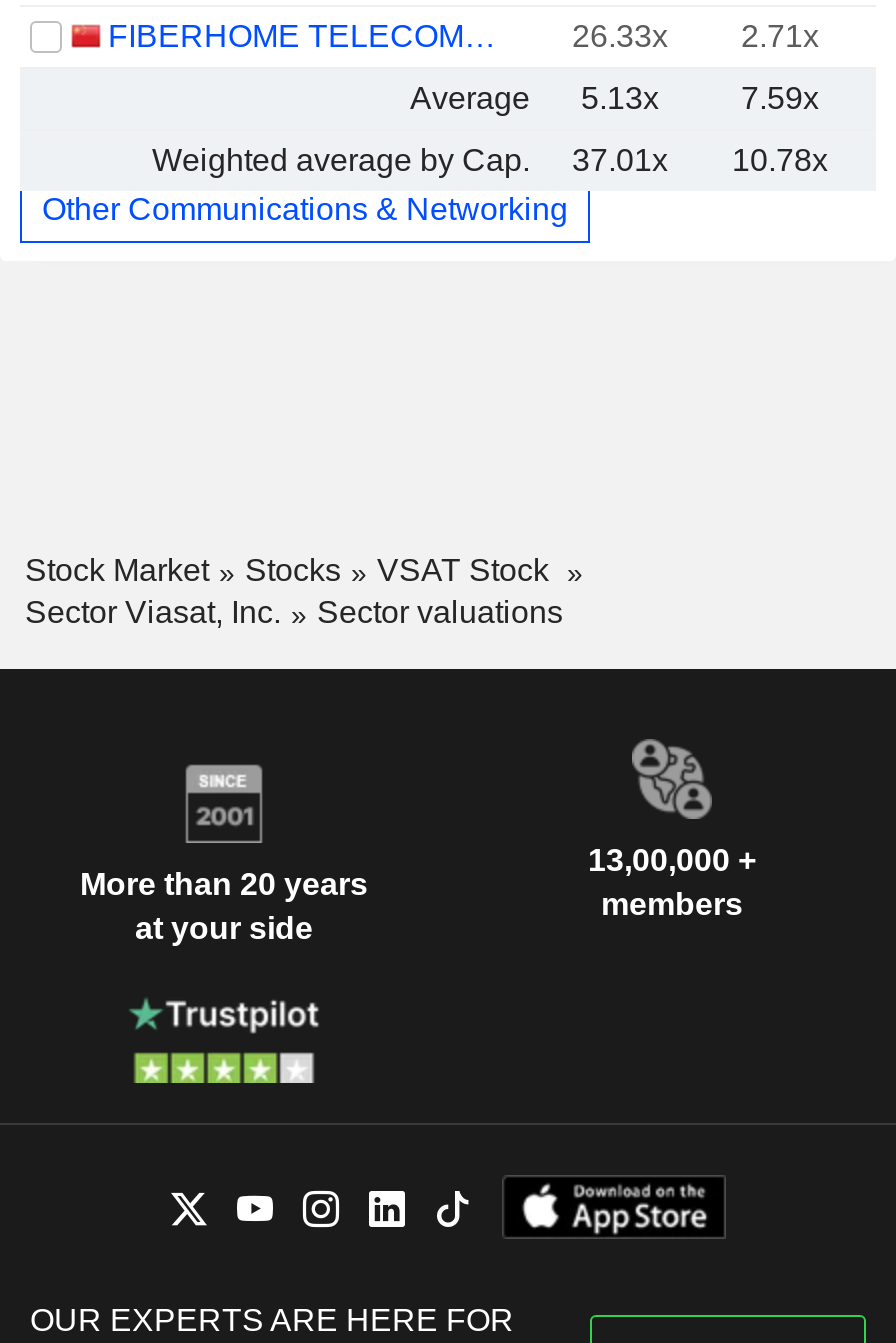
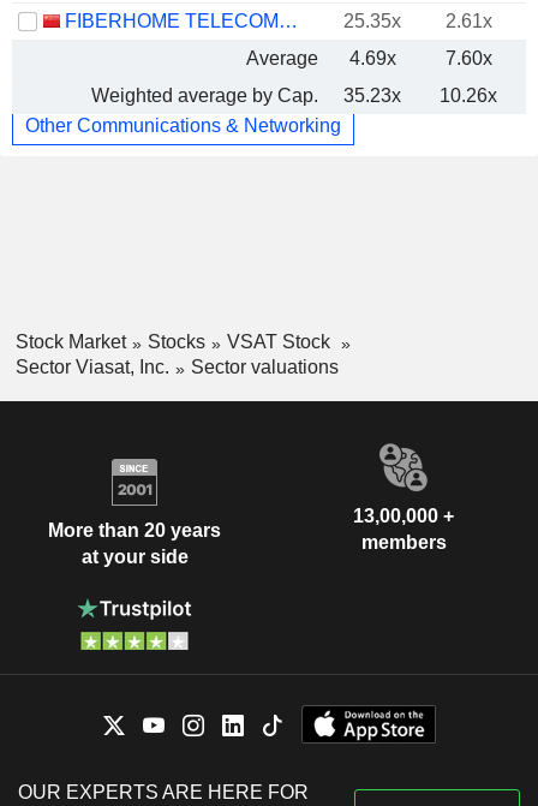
[572,19,819,53] 26.33x | 2.71x -> [343,11,492,31] 25.35x | 2.61x
[581,81,819,115] 5.13x | 7.59x -> [349,48,492,68] 4.69x | 7.60x
[572,143,828,177] 37.01x | 10.78x -> [343,85,497,106] 35.23x | 10.26x

